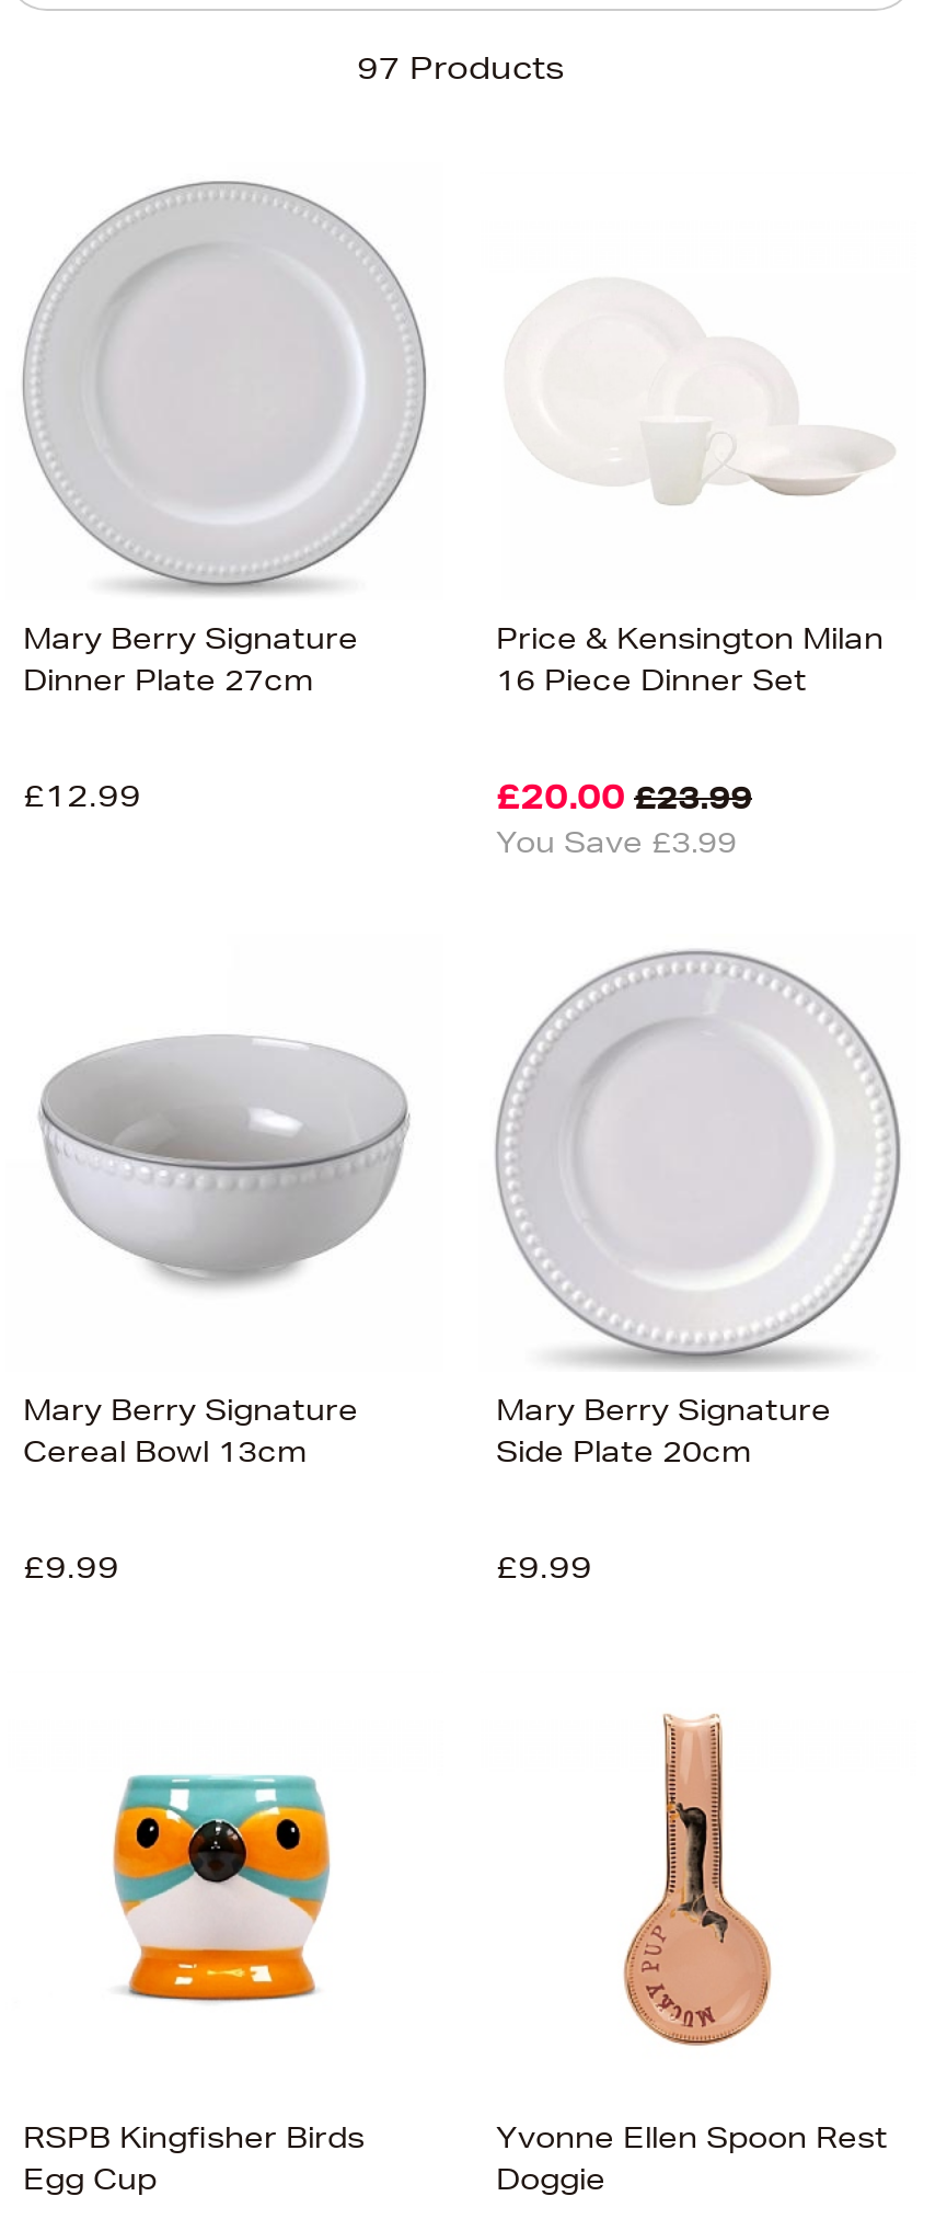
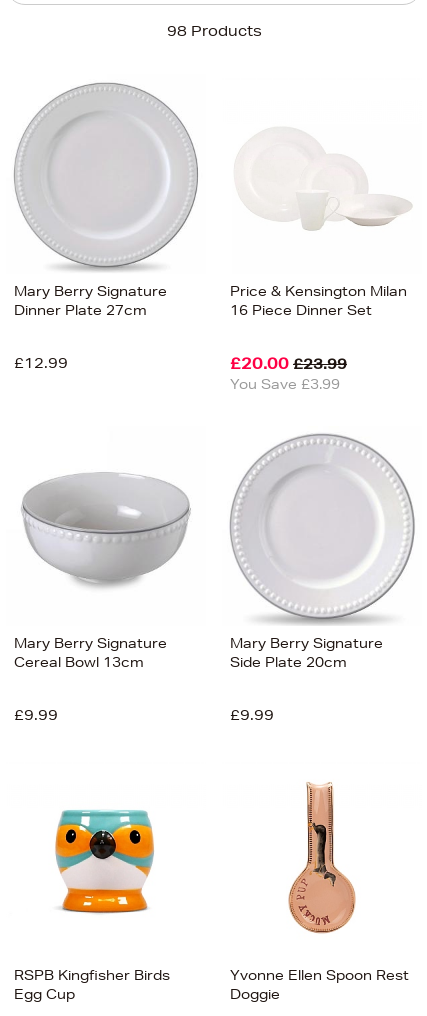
[357,48,565,87] 97 Products -> [166,22,261,40] 98 Products

